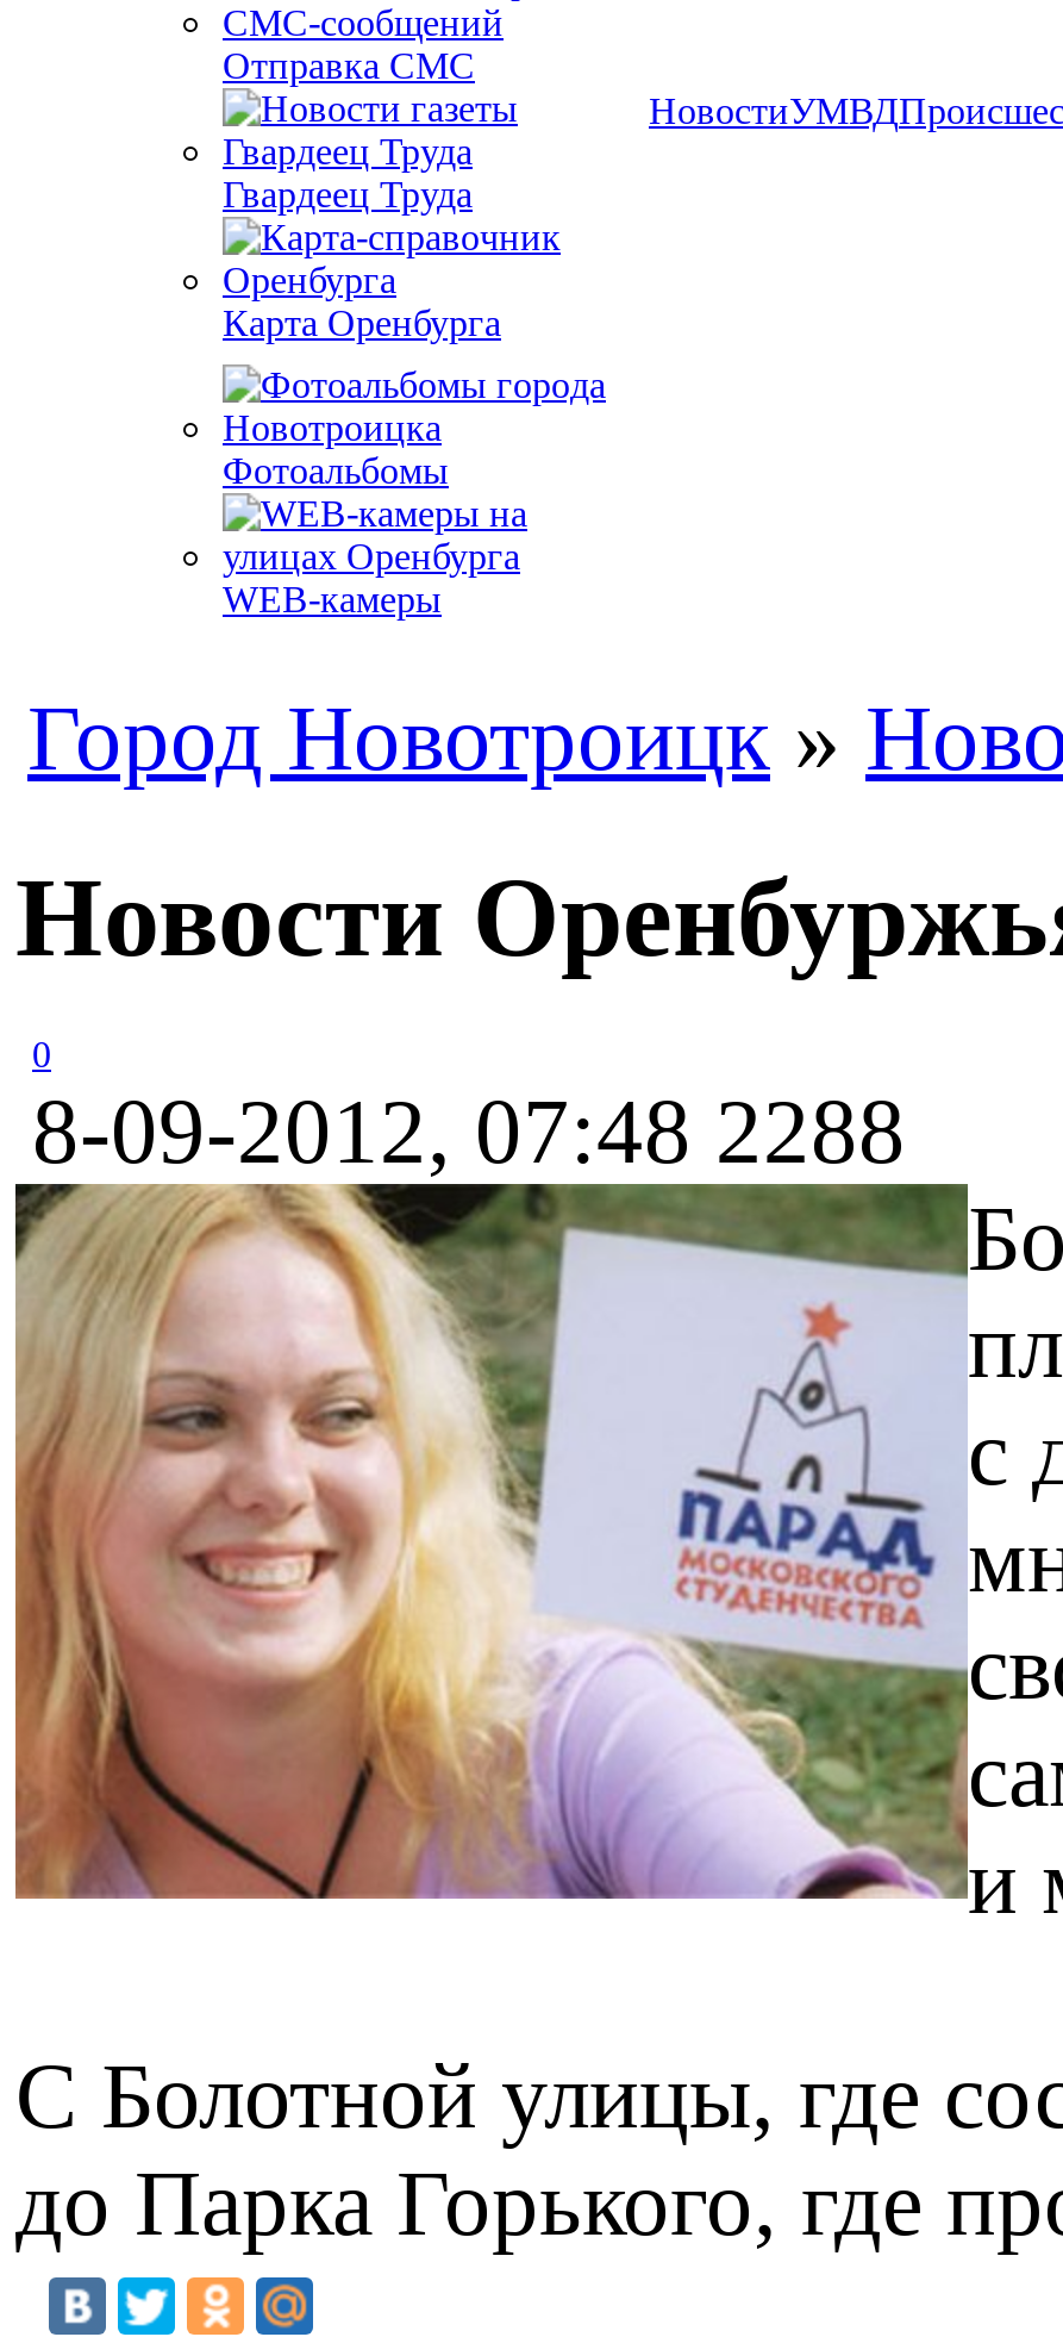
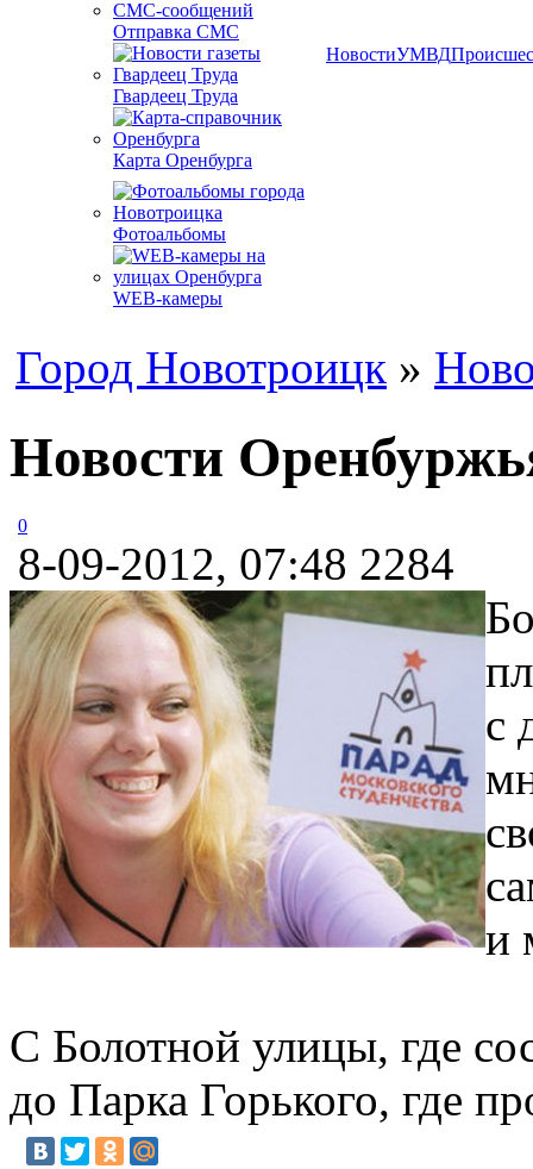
[32,1079,906,1181] 8-09-2012, 07:48 2288 -> [18,538,454,589] 8-09-2012, 07:48 2284

